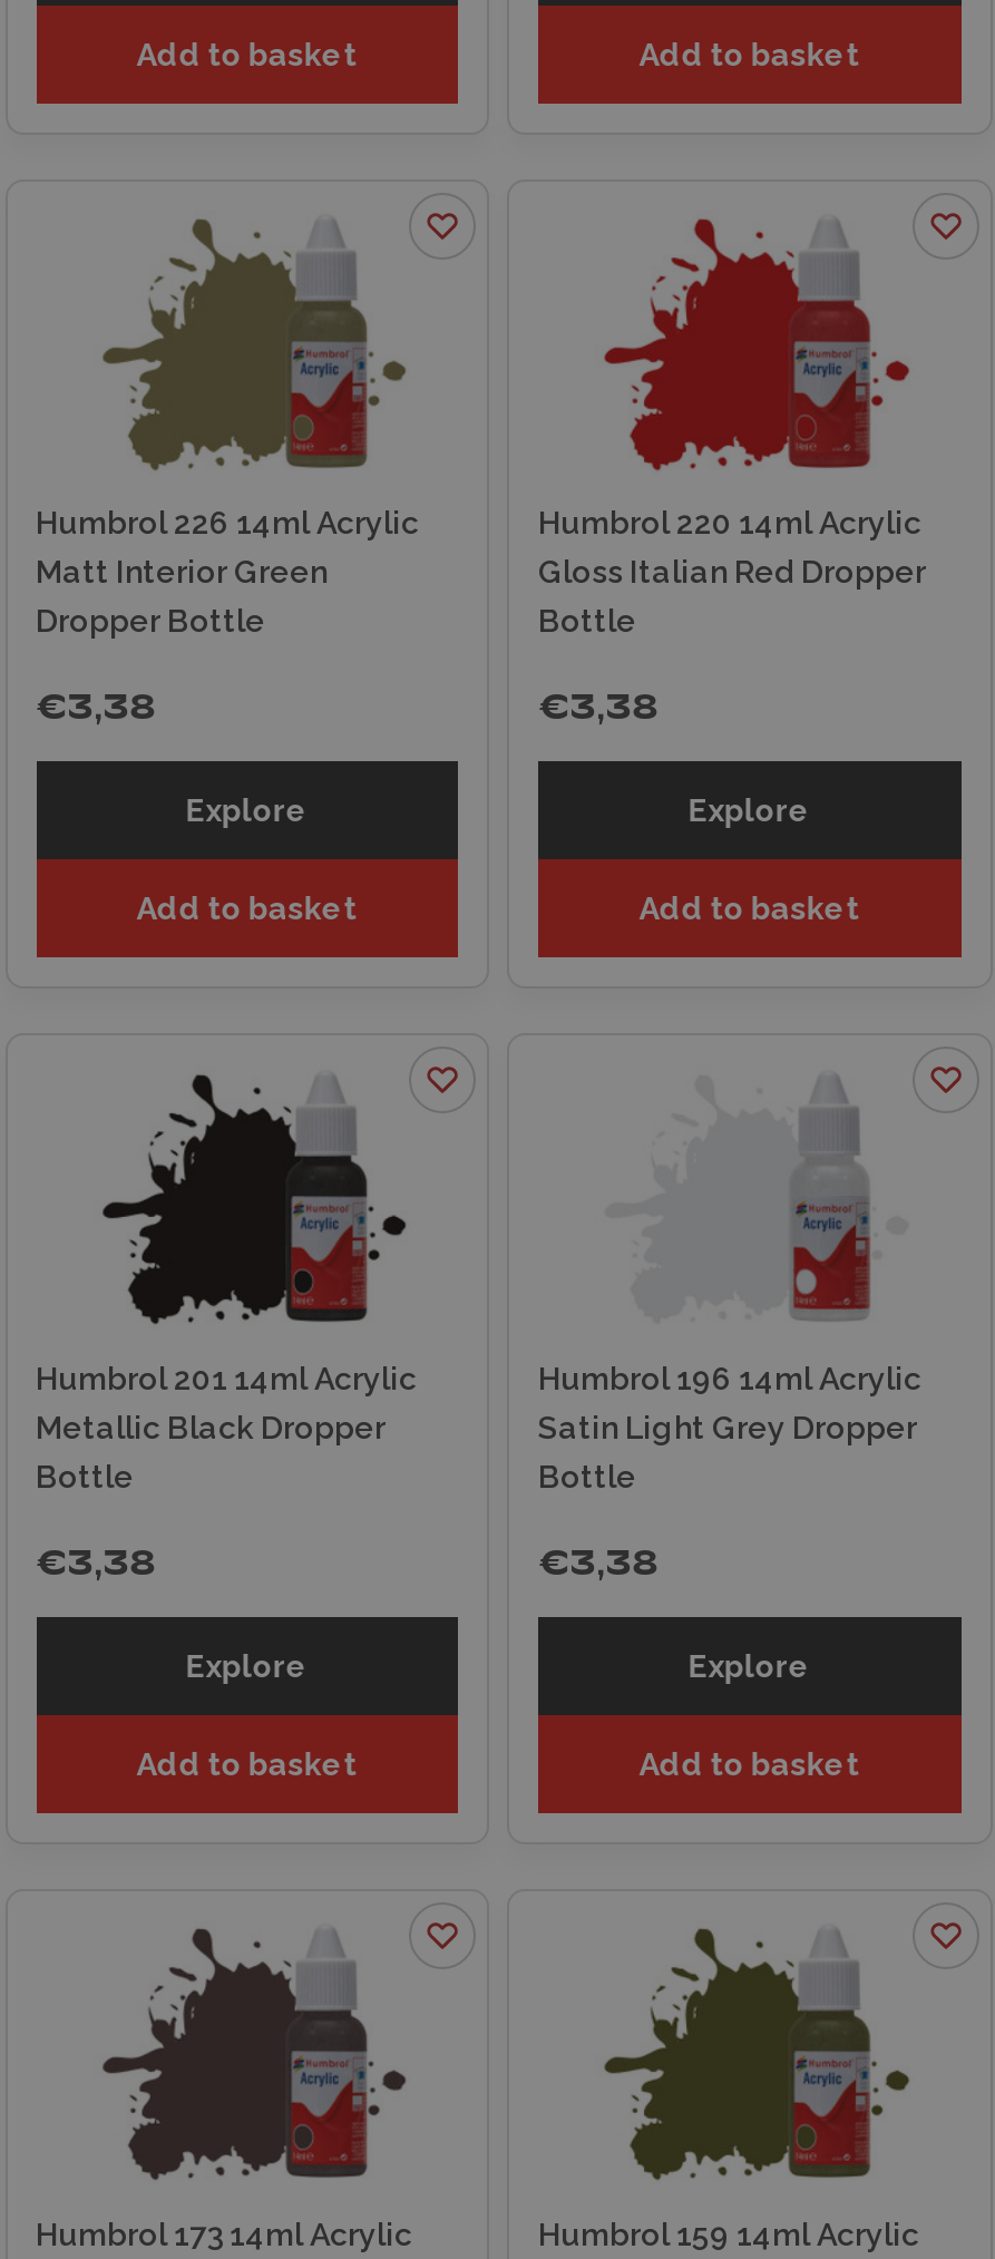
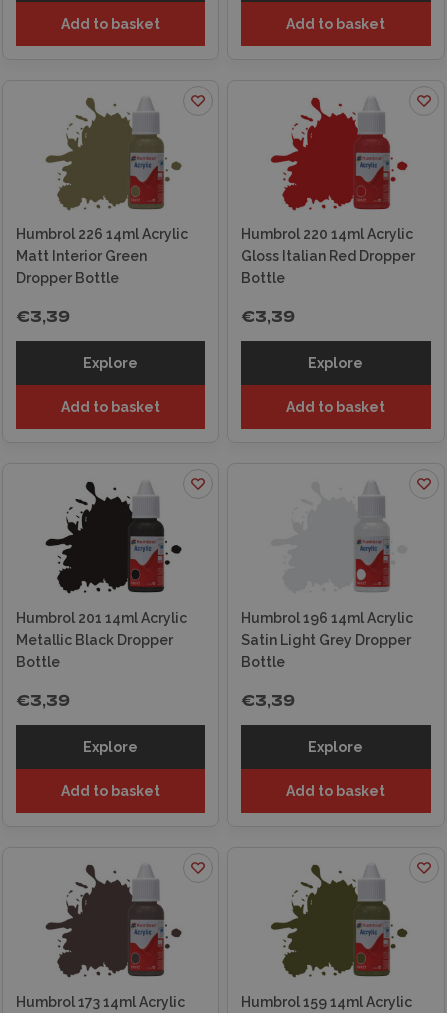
[36,691,156,731] €3,38 -> [15,309,69,327] €3,39
[538,691,659,731] €3,38 -> [241,309,295,327] €3,39
[36,1546,156,1586] €3,38 -> [15,693,69,711] €3,39
[538,1546,659,1586] €3,38 -> [241,693,295,711] €3,39

